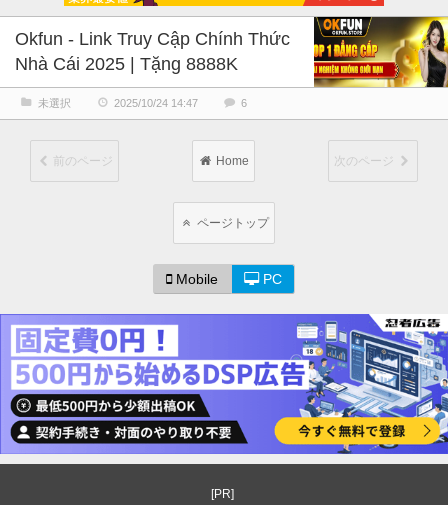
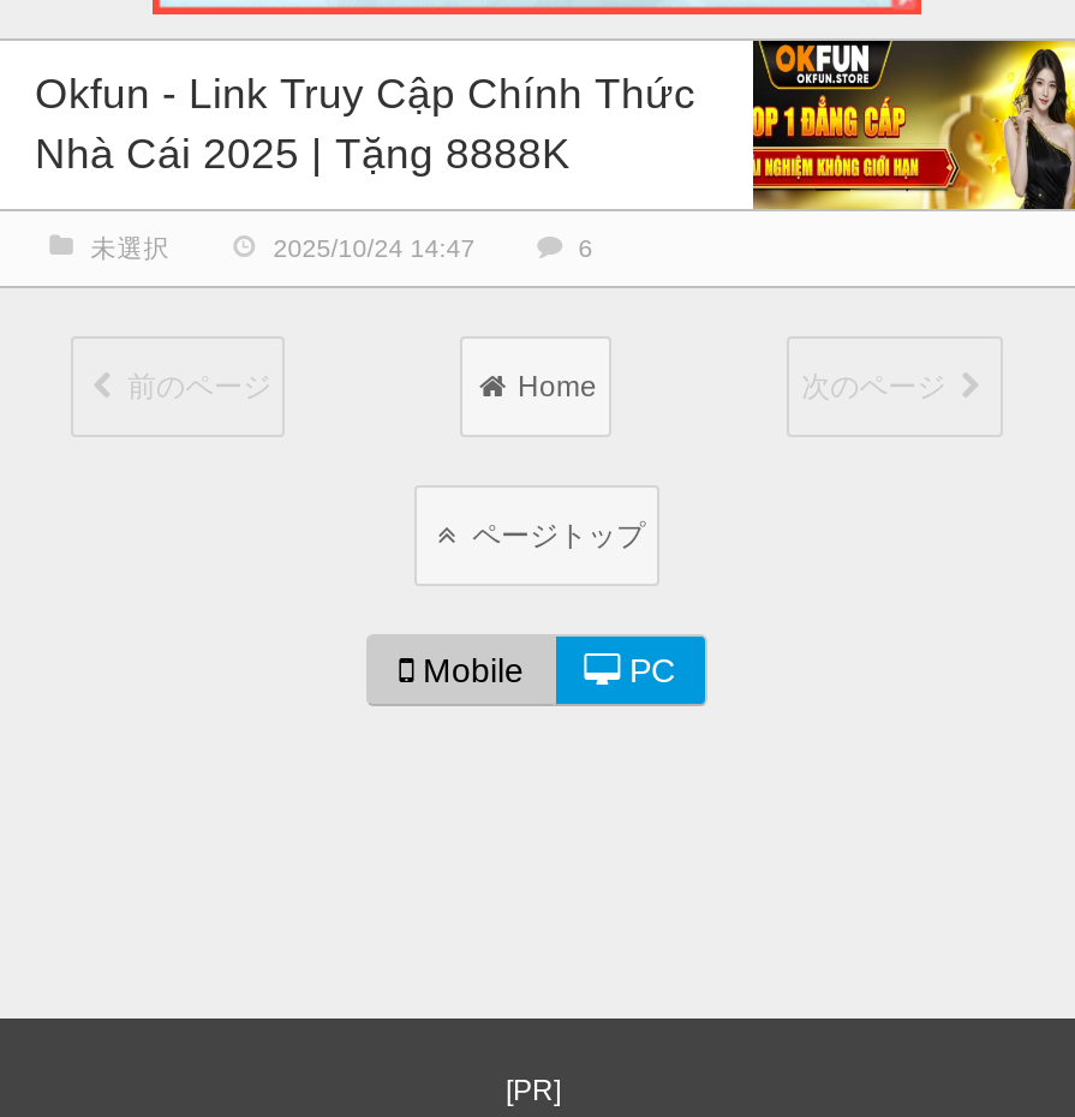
[3,313,445,455] [image] -> none

